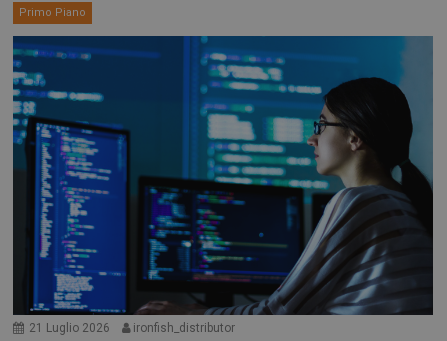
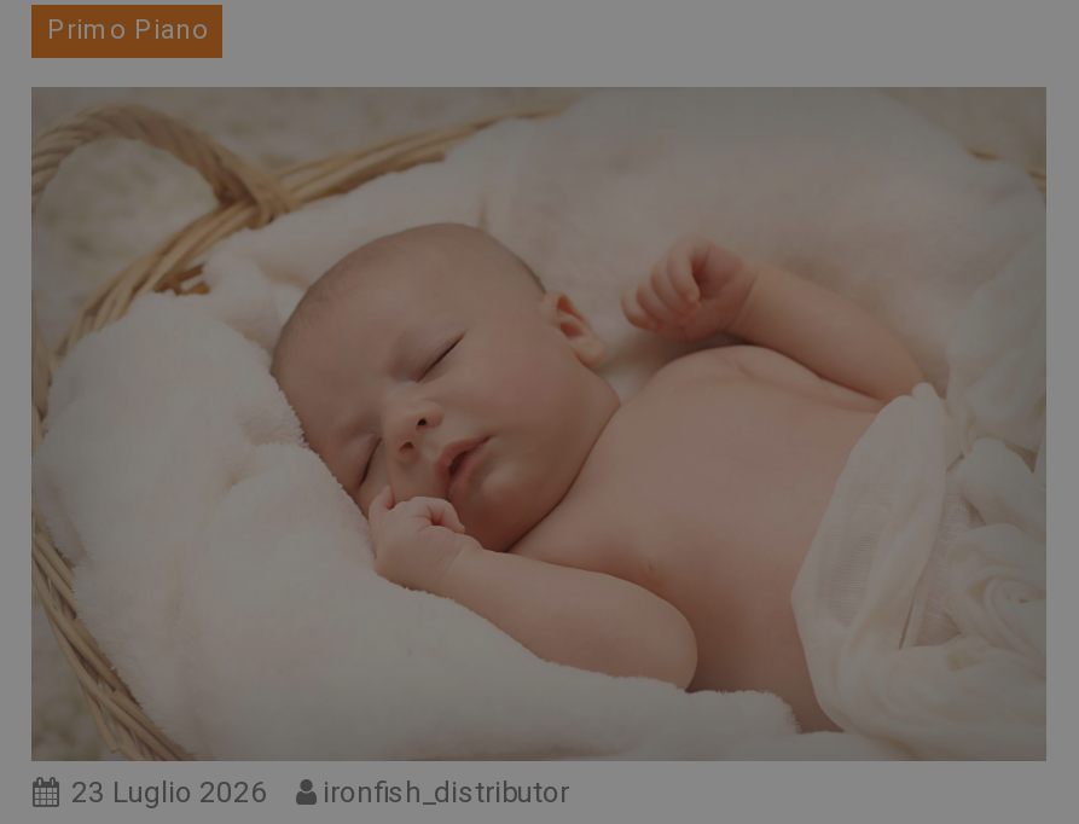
[12,35,434,335] [image] | 21 Luglio 2026 ironfish_distributor -> [29,85,1049,810] [image] | 23 Luglio 2026 ironfish_distributor

